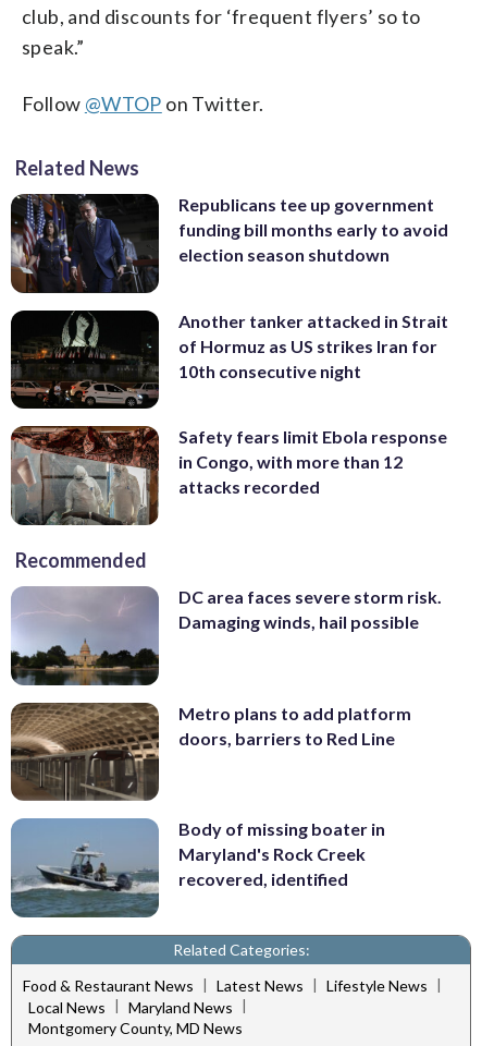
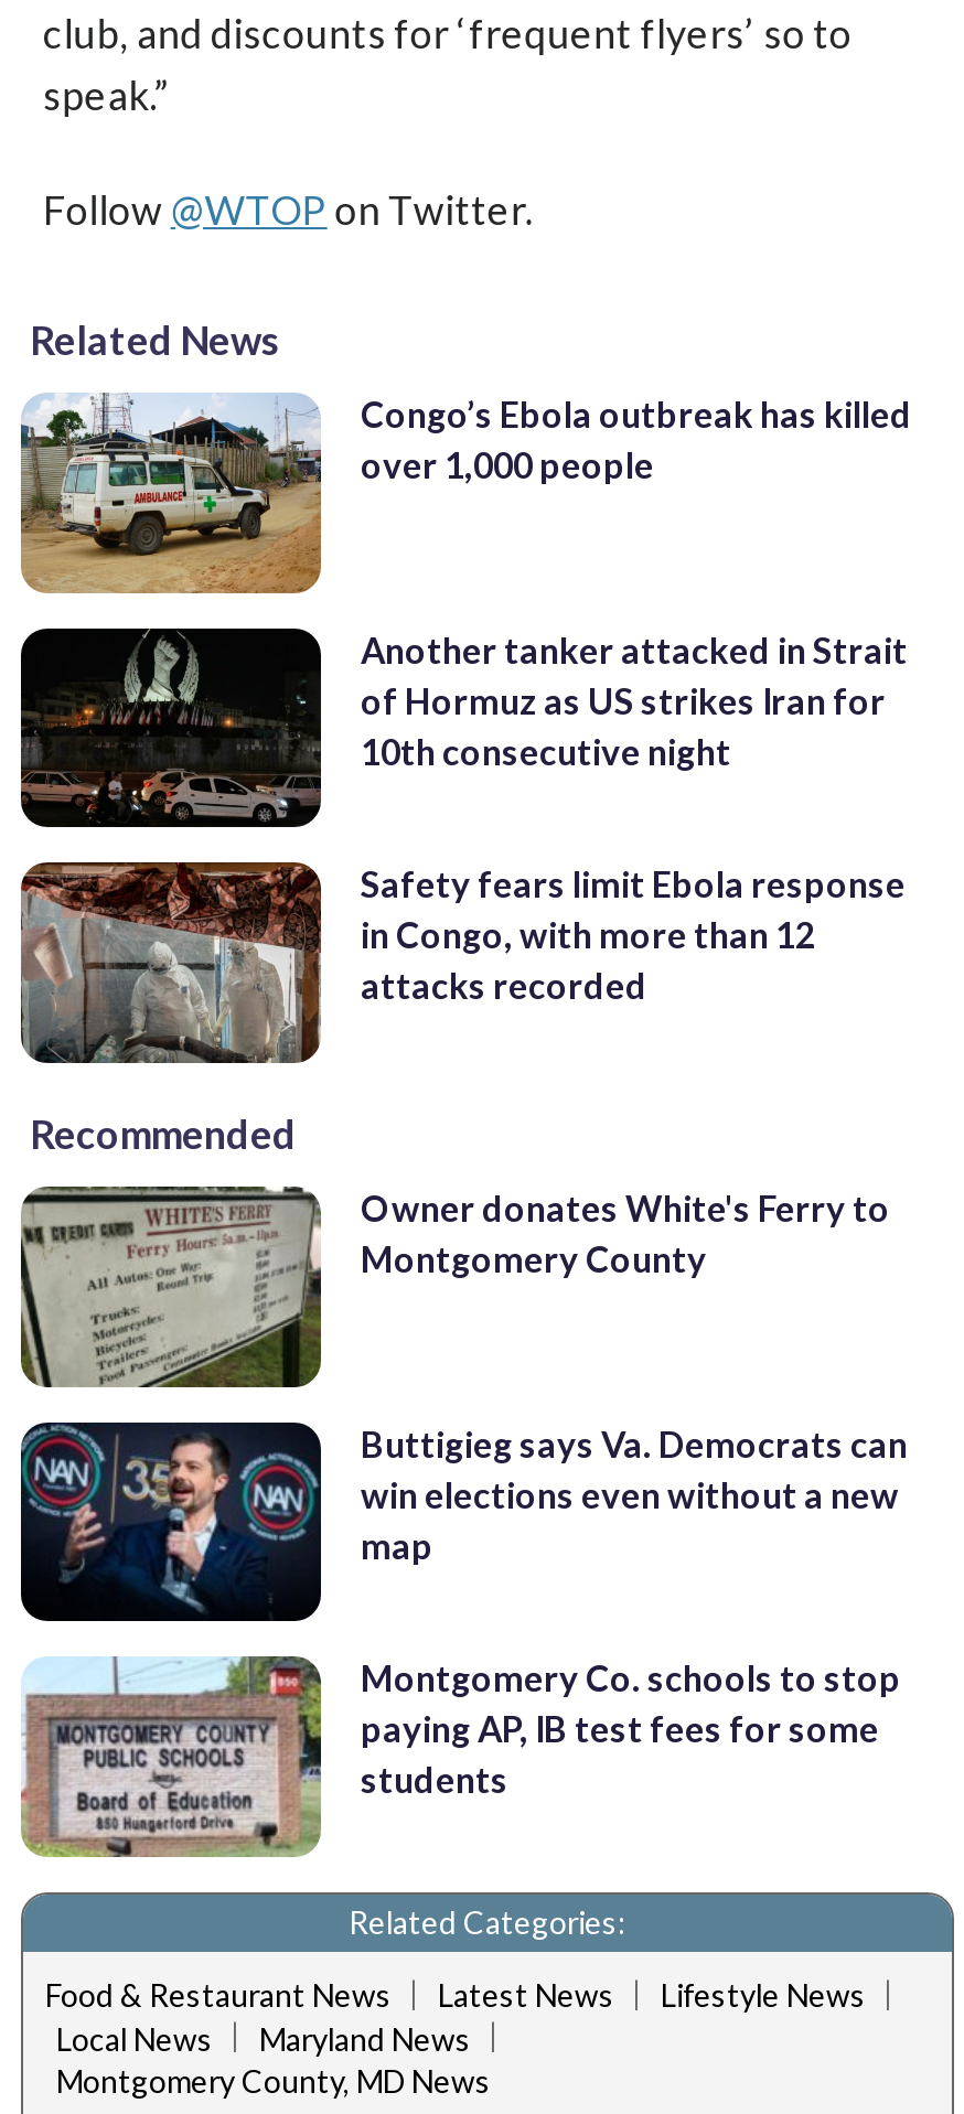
[10,193,448,294] [image] | Republicans tee up government | funding bill months early to avoid | election season shutdown -> [19,393,912,595] [image] | Congo’s Ebola outbreak has killed | over 1,000 people
[11,586,442,685] [image] | DC area faces severe storm risk. | Damaging winds, hail possible -> [19,1187,890,1387] [image] | Owner donates White's Ferry to | Montgomery County
[10,702,411,802] [image] | Metro plans to add platform | doors, barriers to Red Line -> [19,1422,908,1623] [image] | Buttigieg says Va. Democrats can | win elections even without a new | map
[10,817,385,919] [image] | Body of missing boater in | Maryland's Rock Creek | recovered, identified -> [21,1654,901,1859] [image] | Montgomery Co. schools to stop | paying AP, IB test fees for some | students

